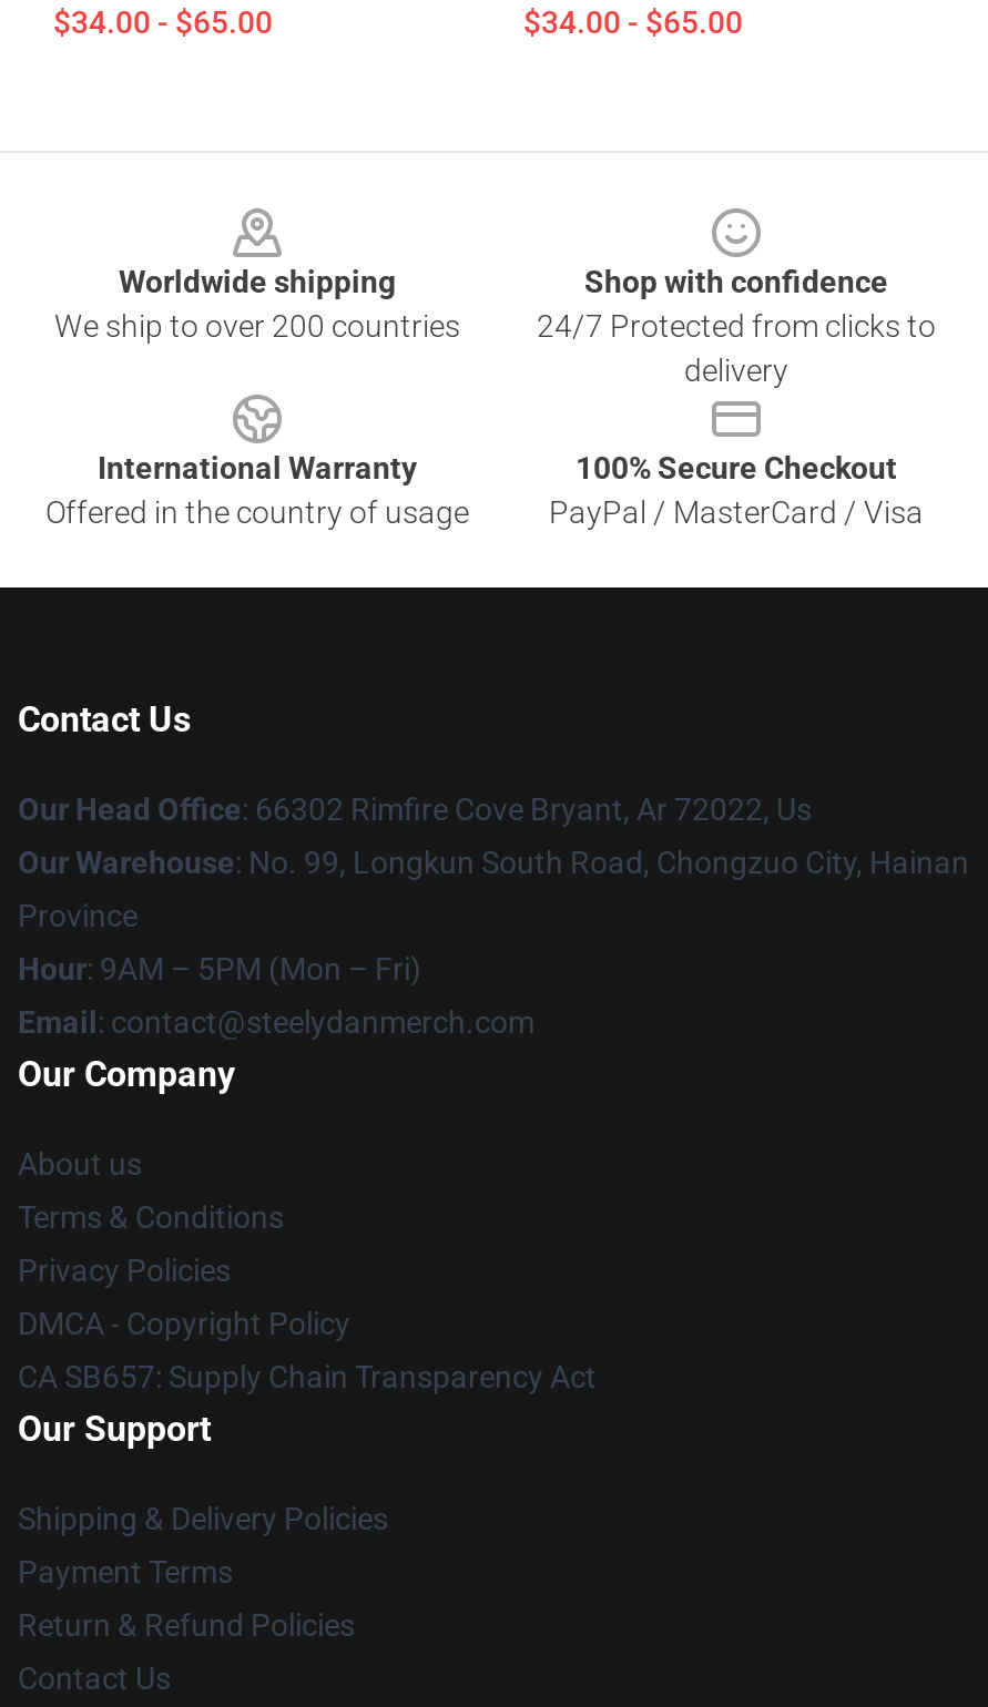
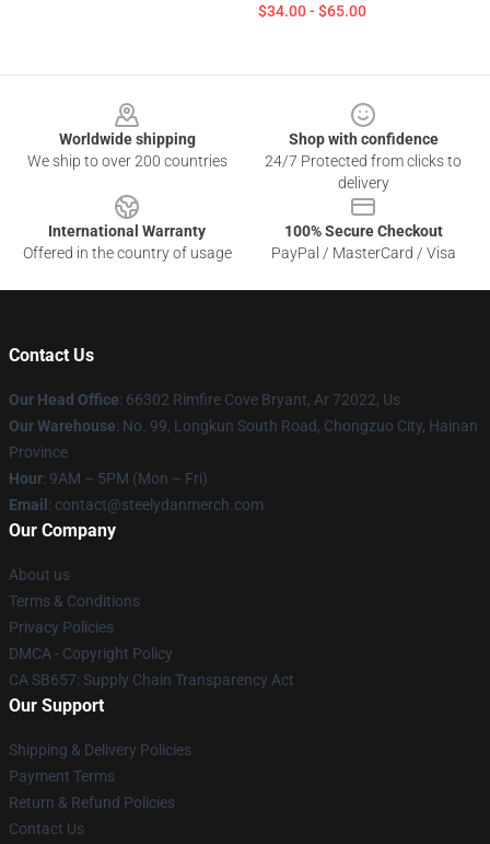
[53,4,273,40] $34.00 - $65.00 -> none

